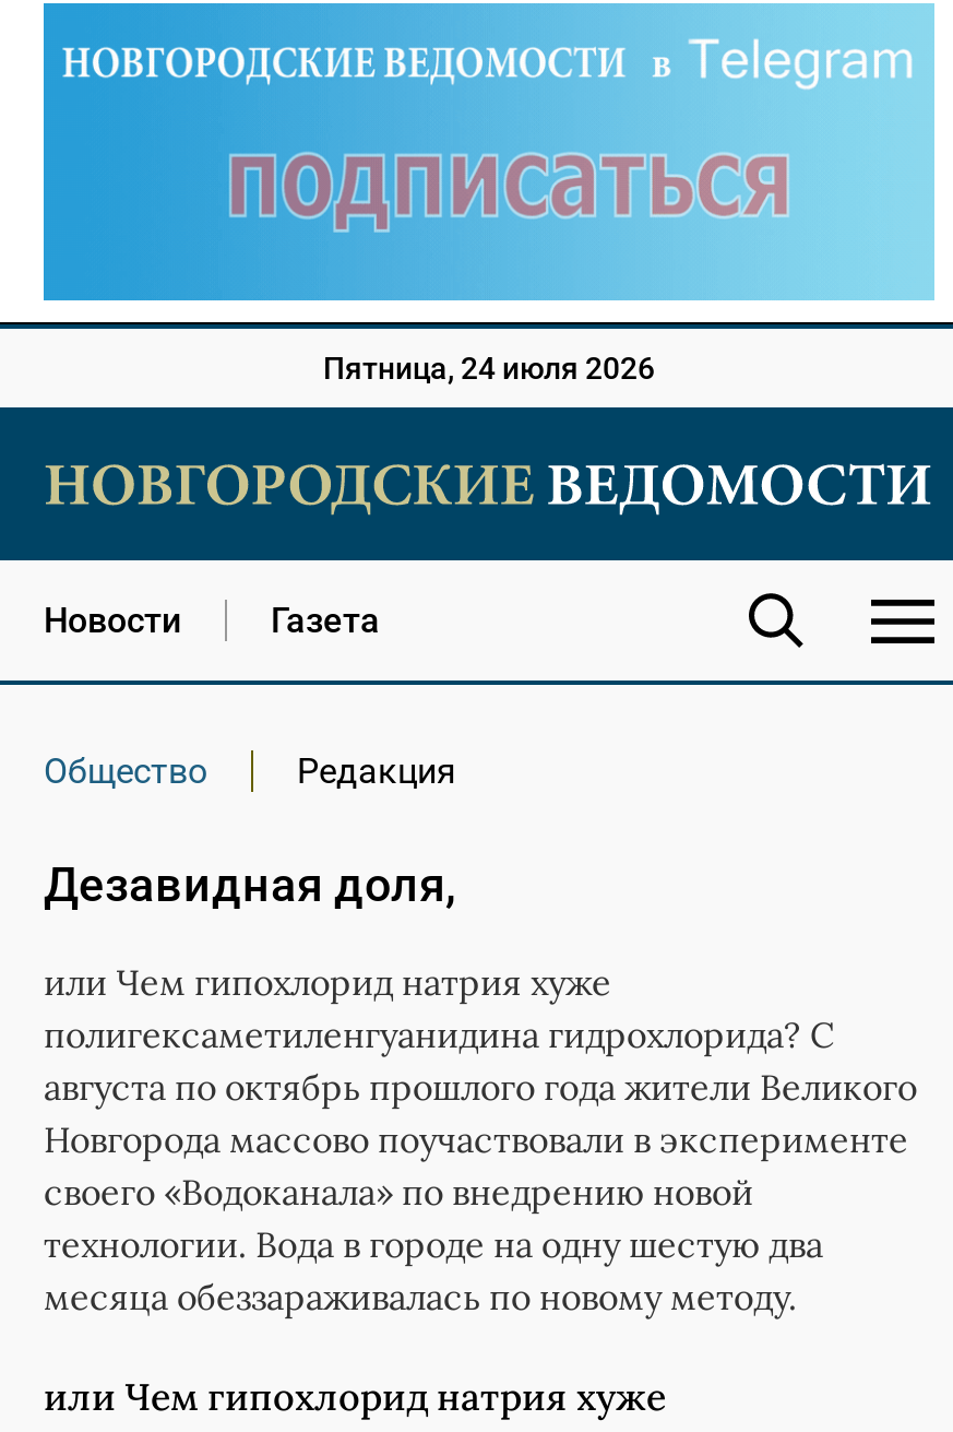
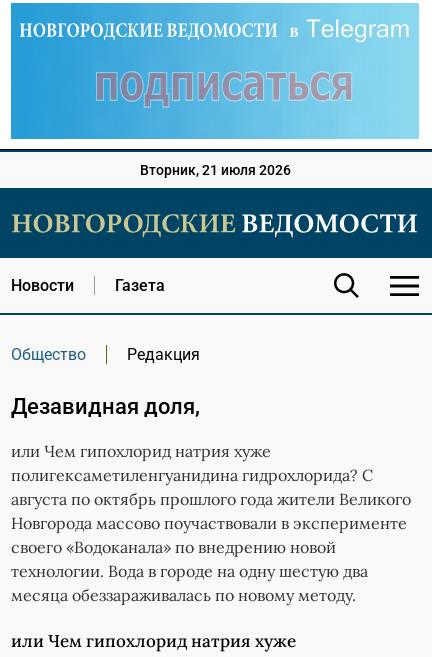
[323,351,655,386] Пятница, 24 июля 2026 -> [139,162,290,178] Вторник, 21 июля 2026

